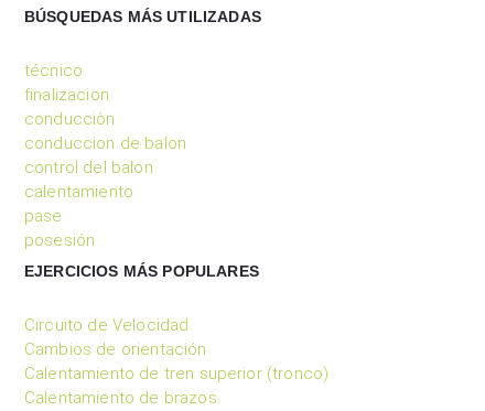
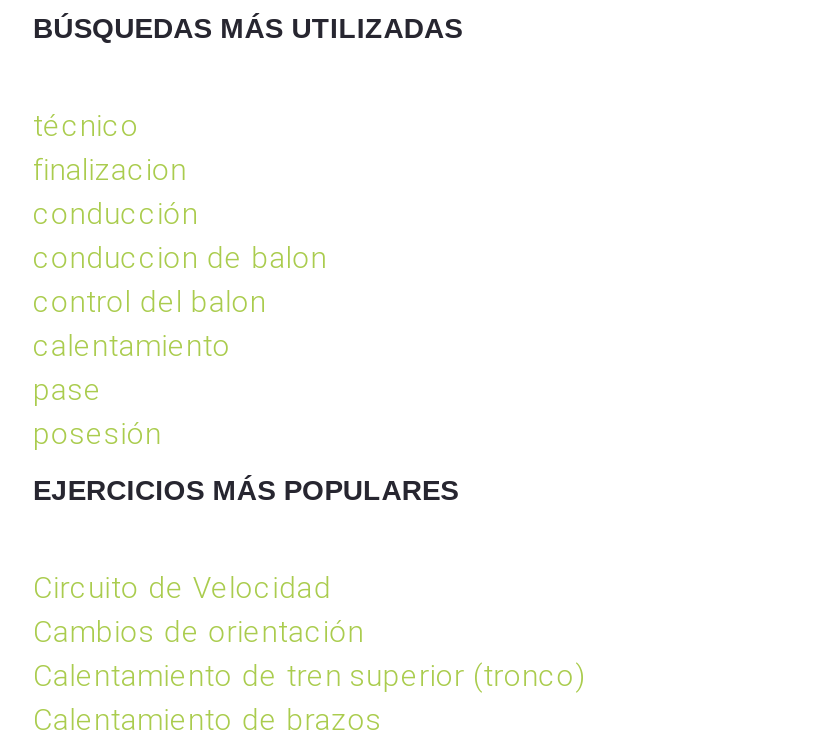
[24,110,115,129] conducciòn -> [33,197,198,233] conducción

